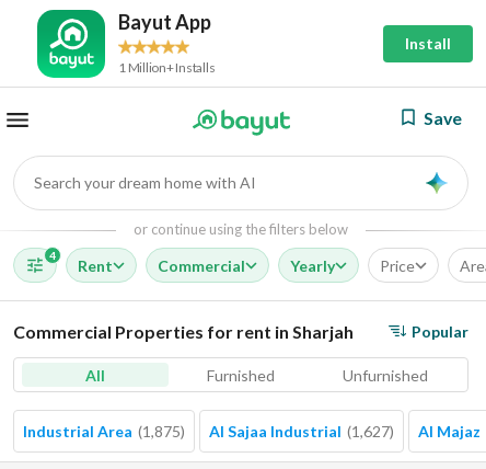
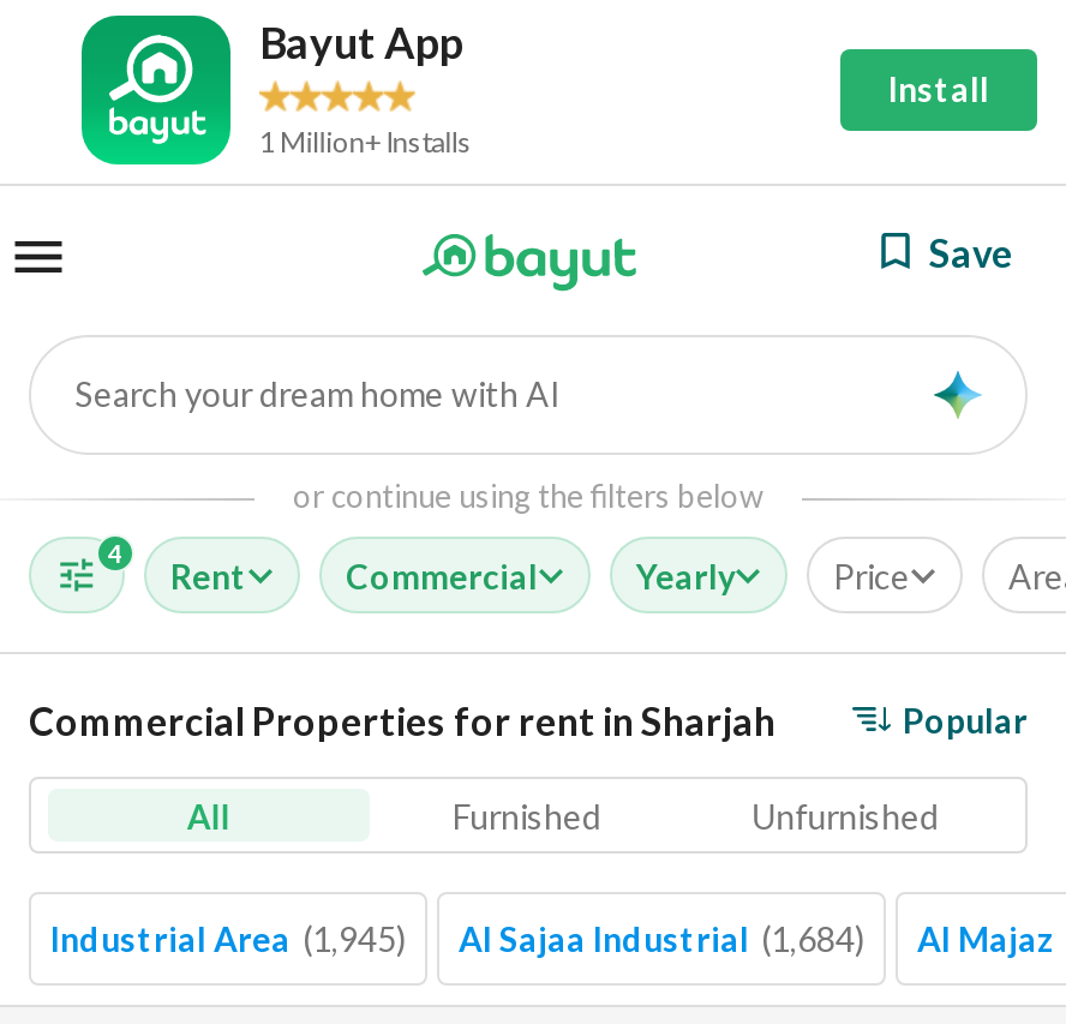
[23,422,185,441] Industrial Area (1,875) -> [50,918,406,959] Industrial Area (1,945)
[209,422,394,441] Al Sajaa Industrial (1,627) -> [459,918,864,959] Al Sajaa Industrial (1,684)

